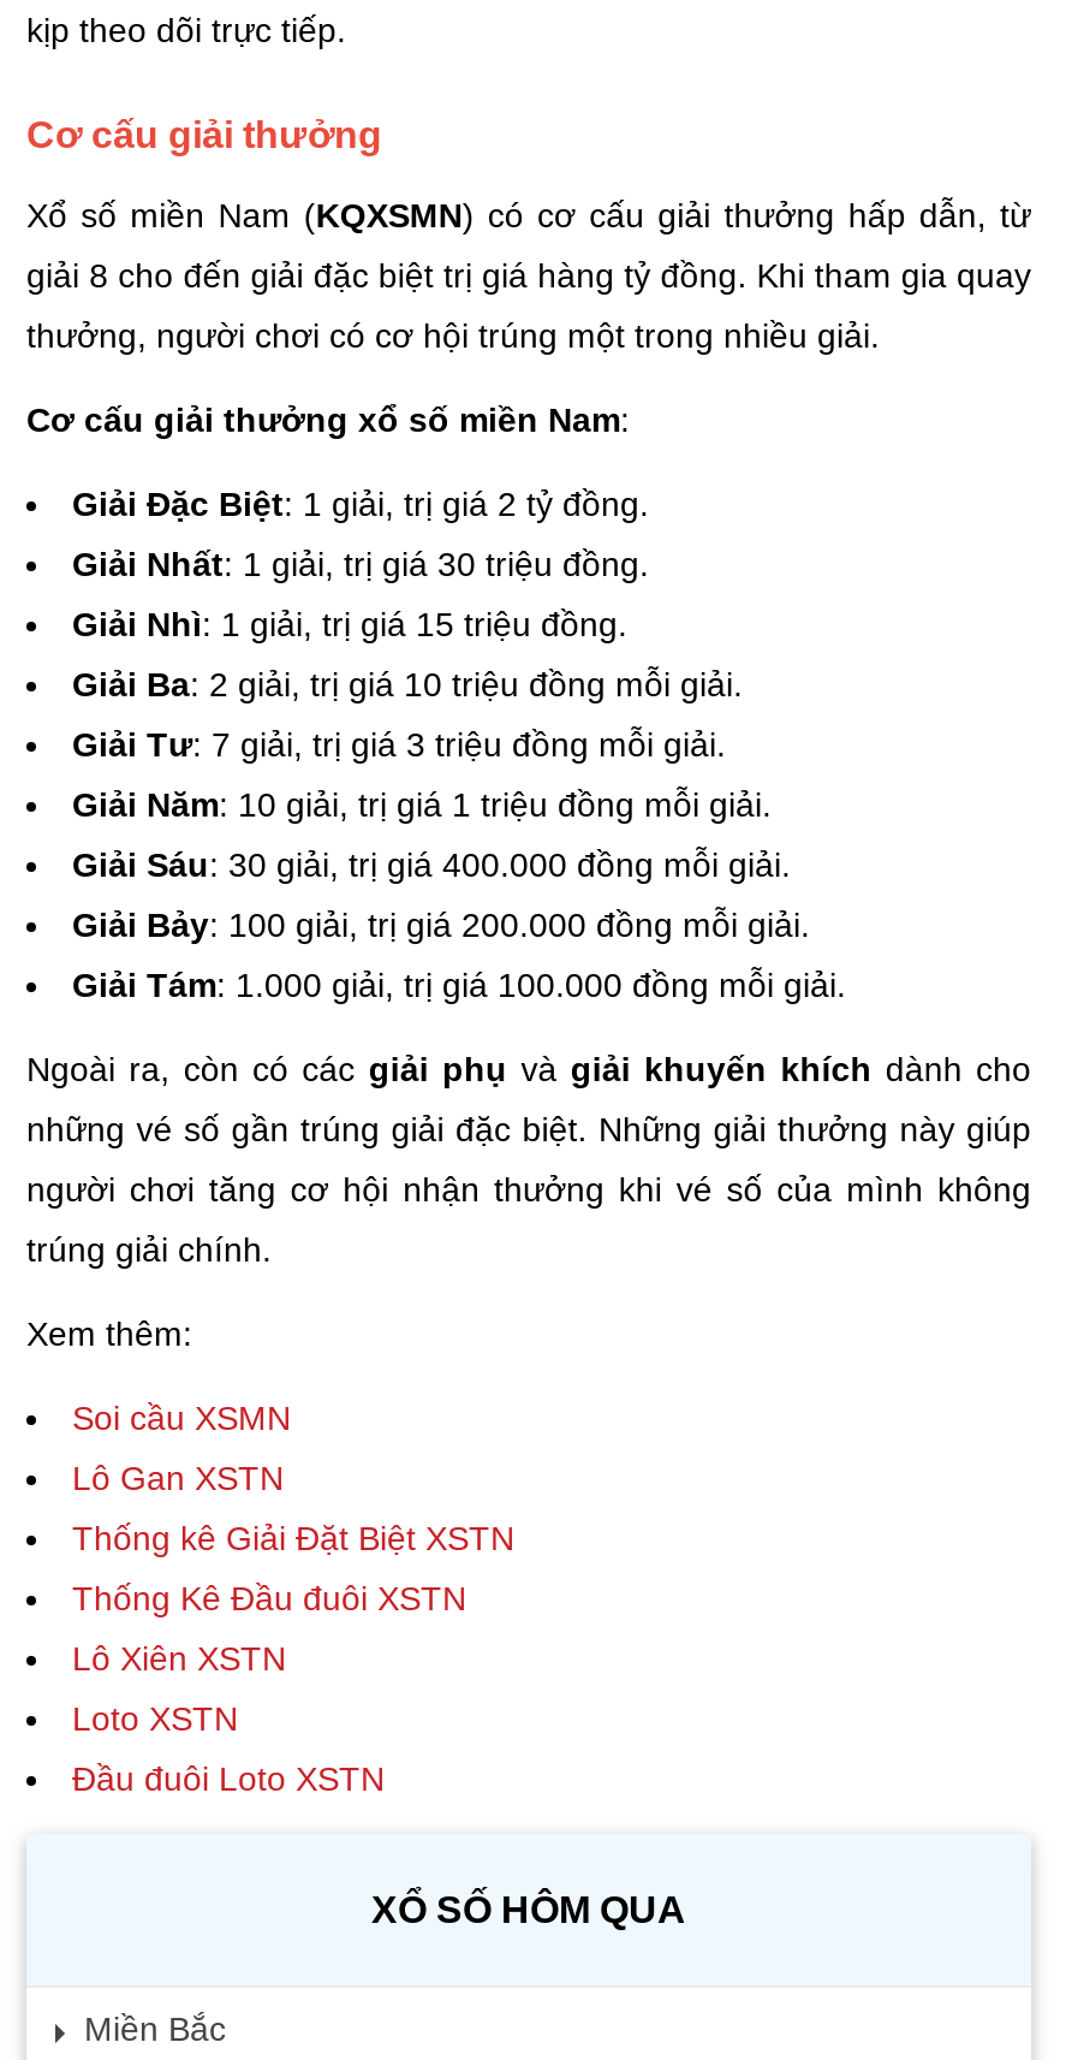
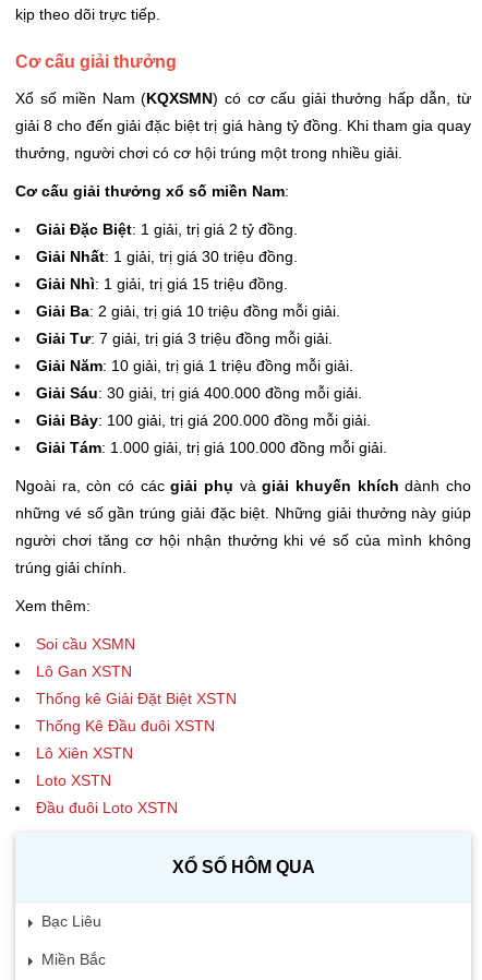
none -> [41,912,101,930] Bạc Liêu

